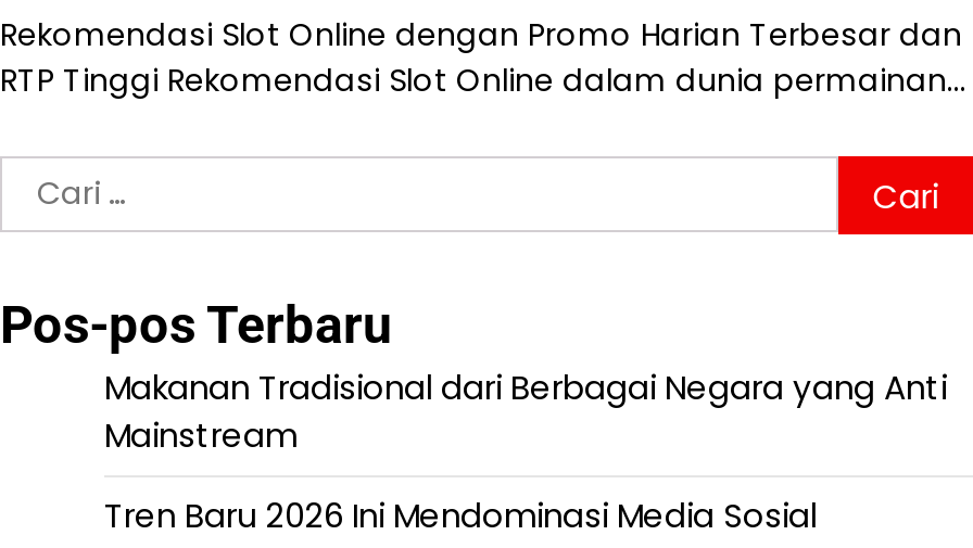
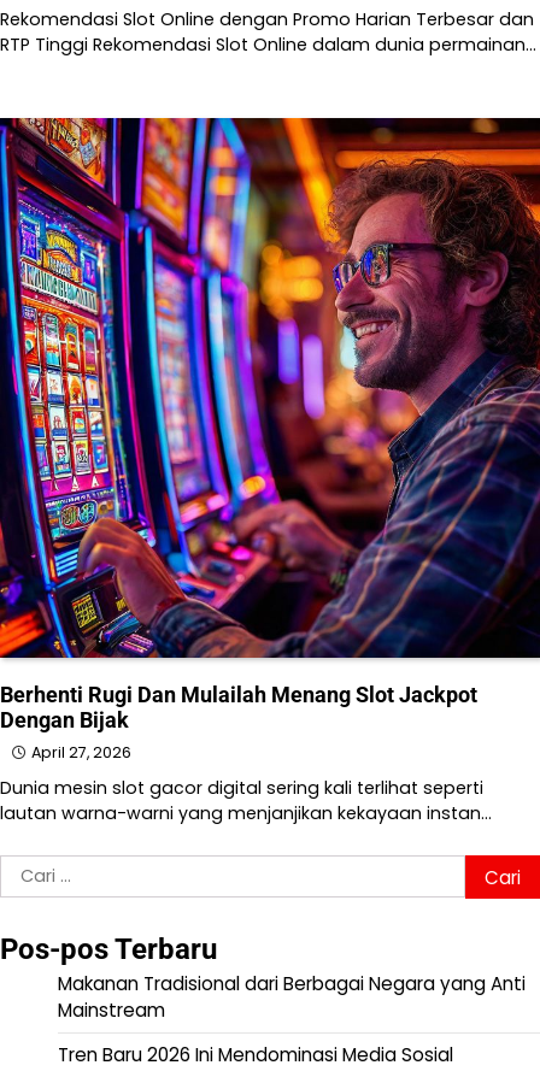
none -> [0,117,536,826] [image] | Berhenti Rugi Dan Mulailah Menang Slot Jackpot | Dengan Bijak | April 27, 2026 | Dunia mesin slot gacor digital sering kali terlihat seperti | lautan warna-warni yang menjanjikan kekayaan instan…

